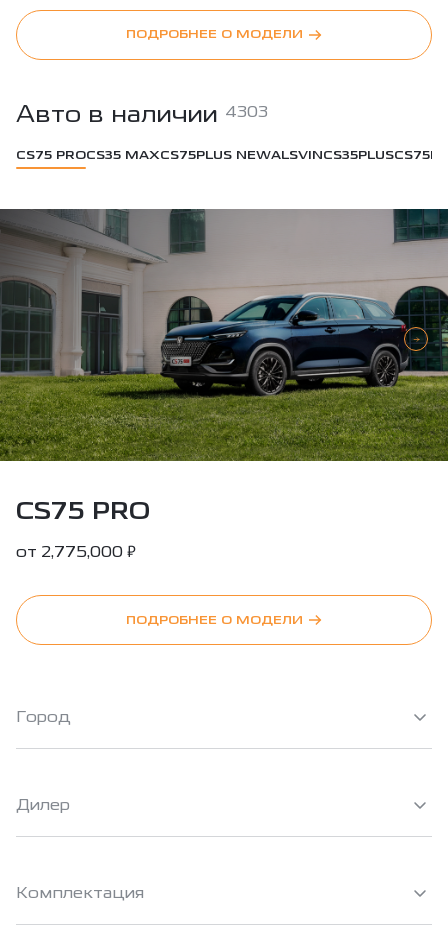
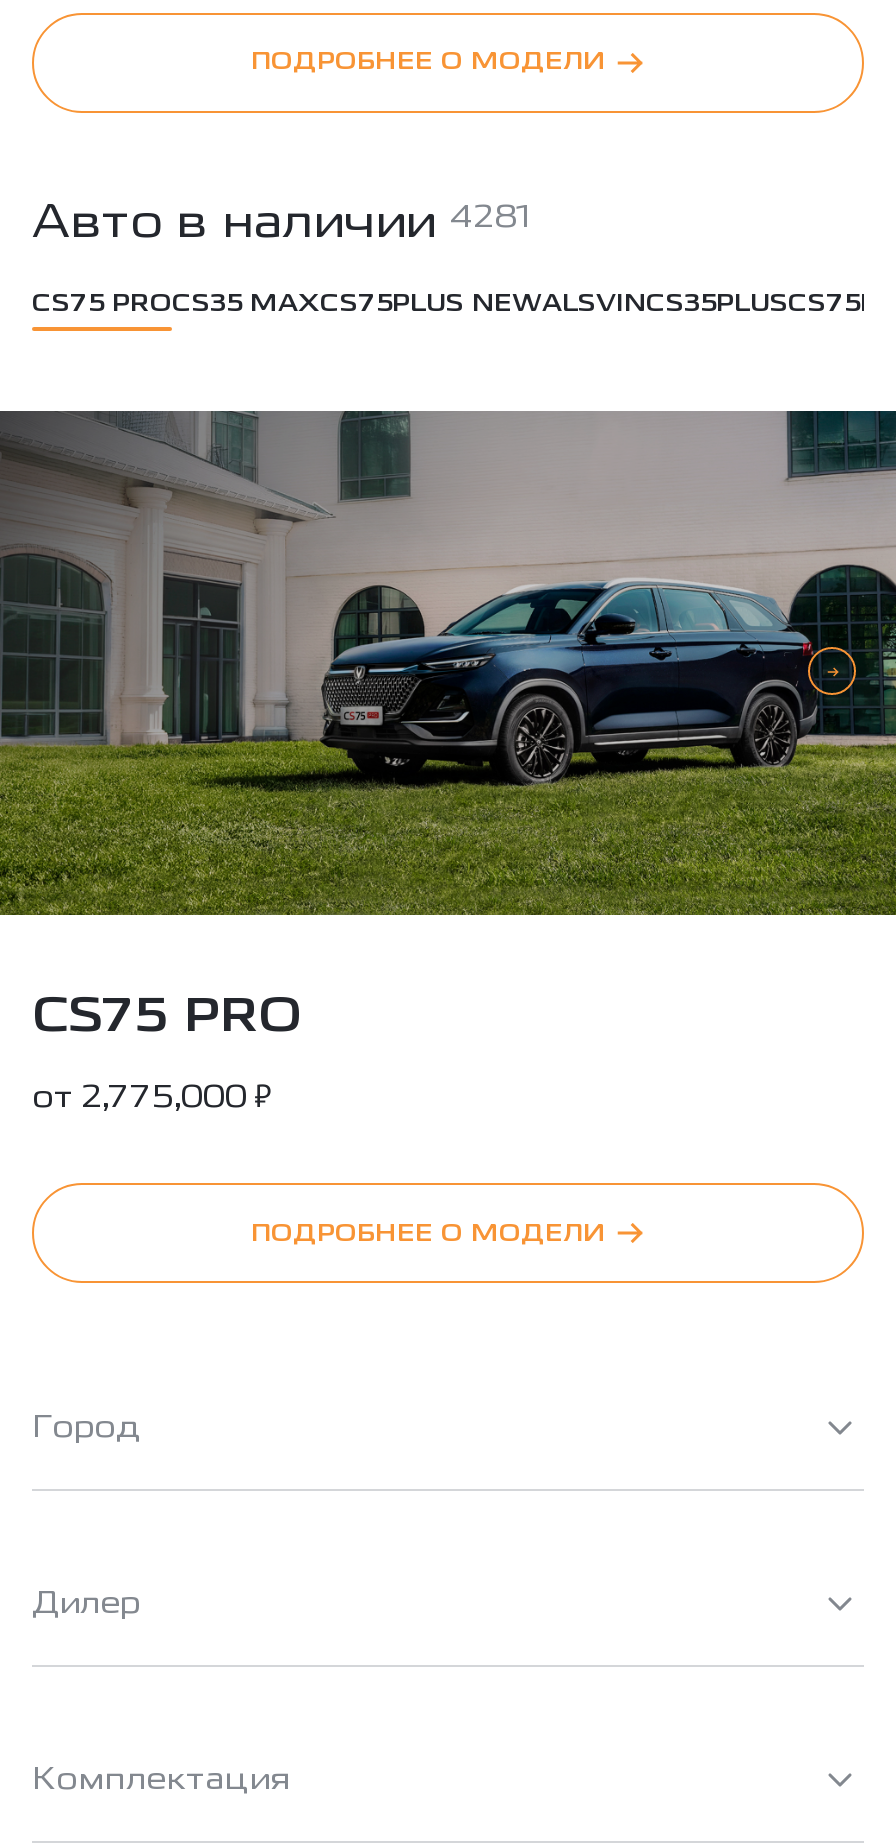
[16,99,268,128] Авто в наличии 4303 -> [32,190,532,248] Авто в наличии 4281

